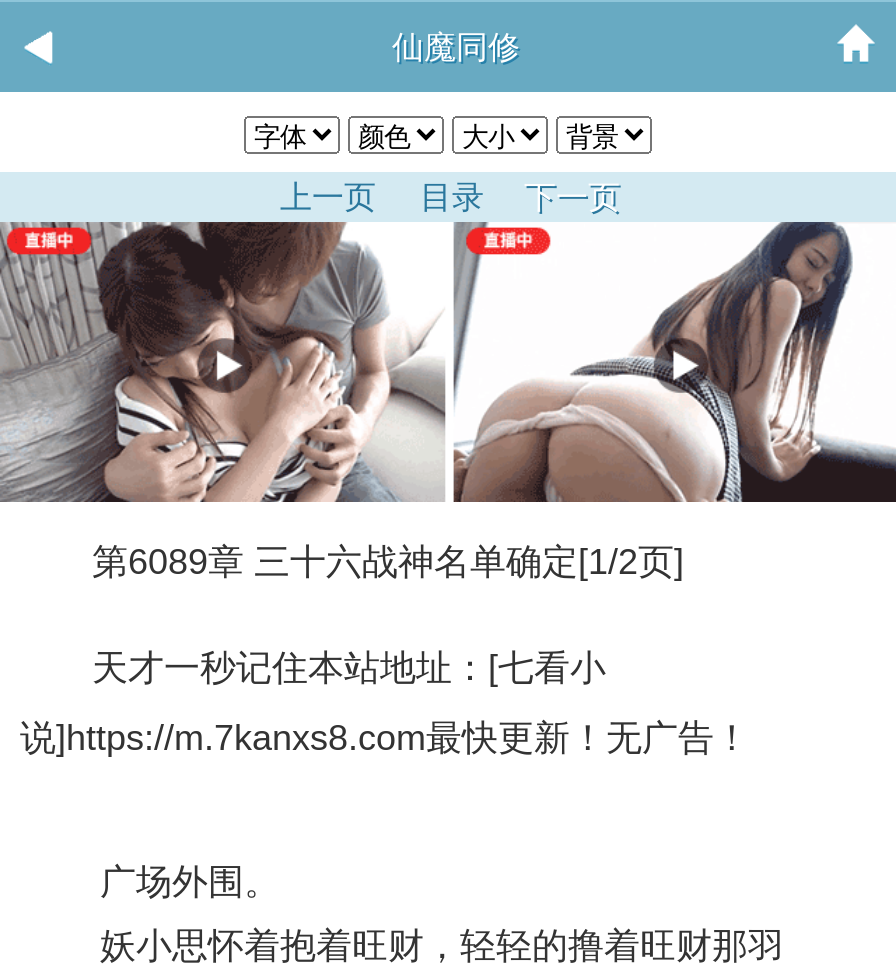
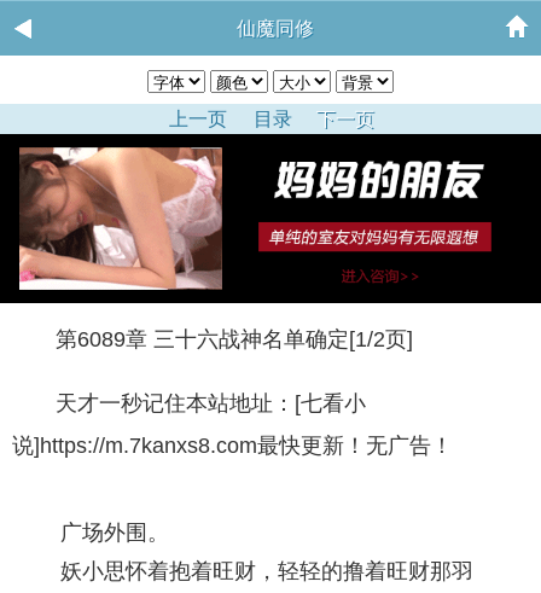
[6,220,890,504] [image] -> [4,133,537,304] [image]

